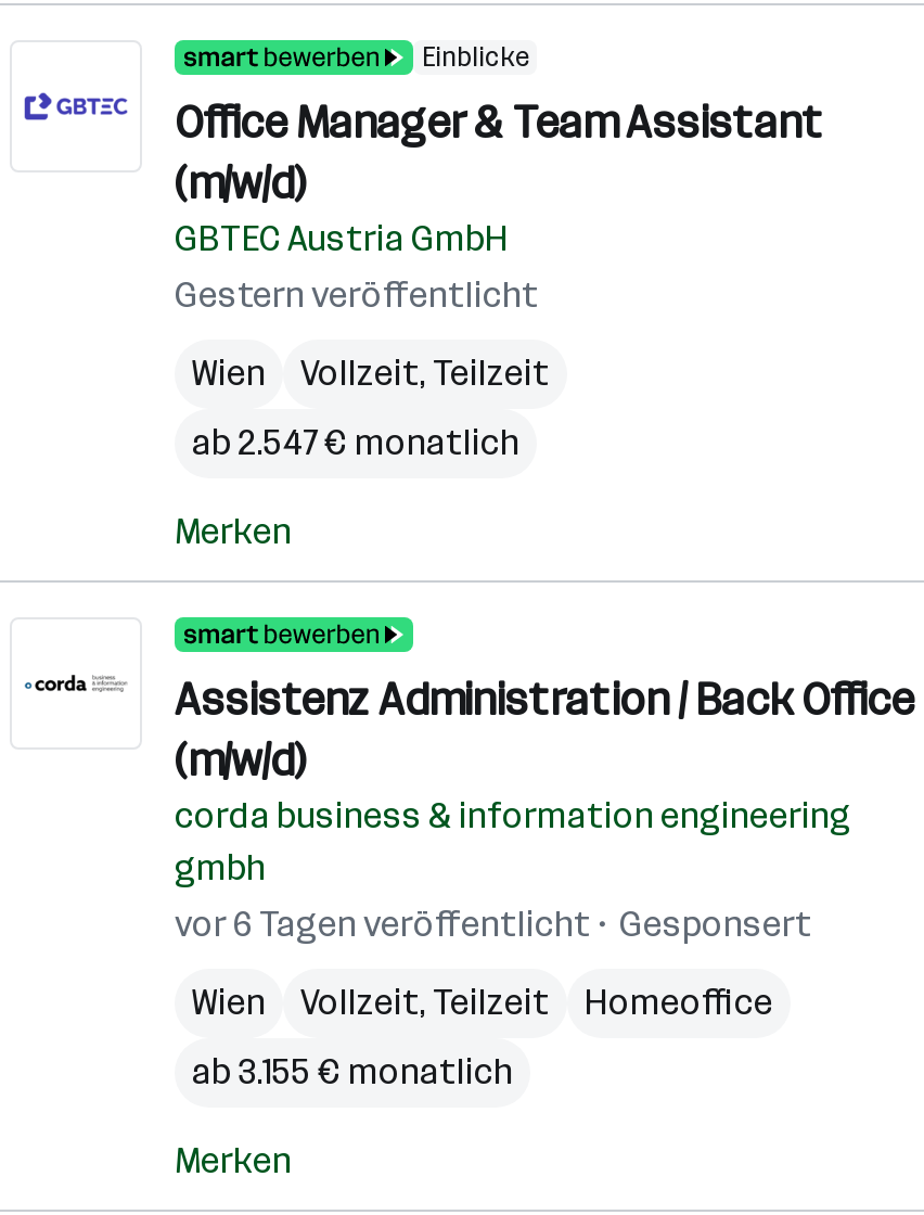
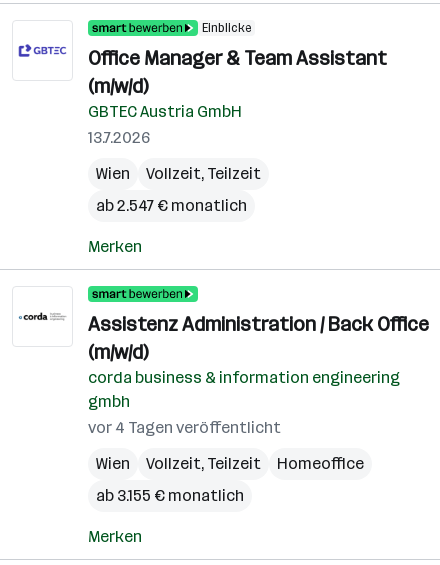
[175,274,539,316] Gestern veröffentlicht -> [88,128,150,147] 13.7.2026
[175,904,812,945] vor 6 Tagen veröffentlicht | Gesponsert -> [88,418,281,437] vor 4 Tagen veröffentlicht

